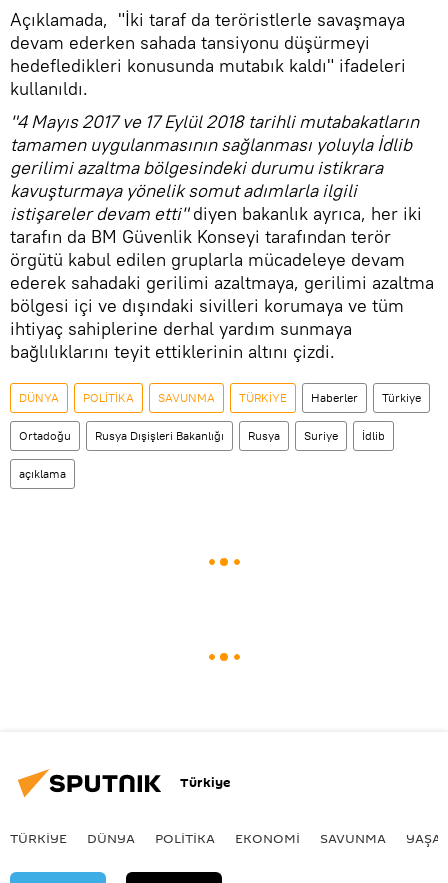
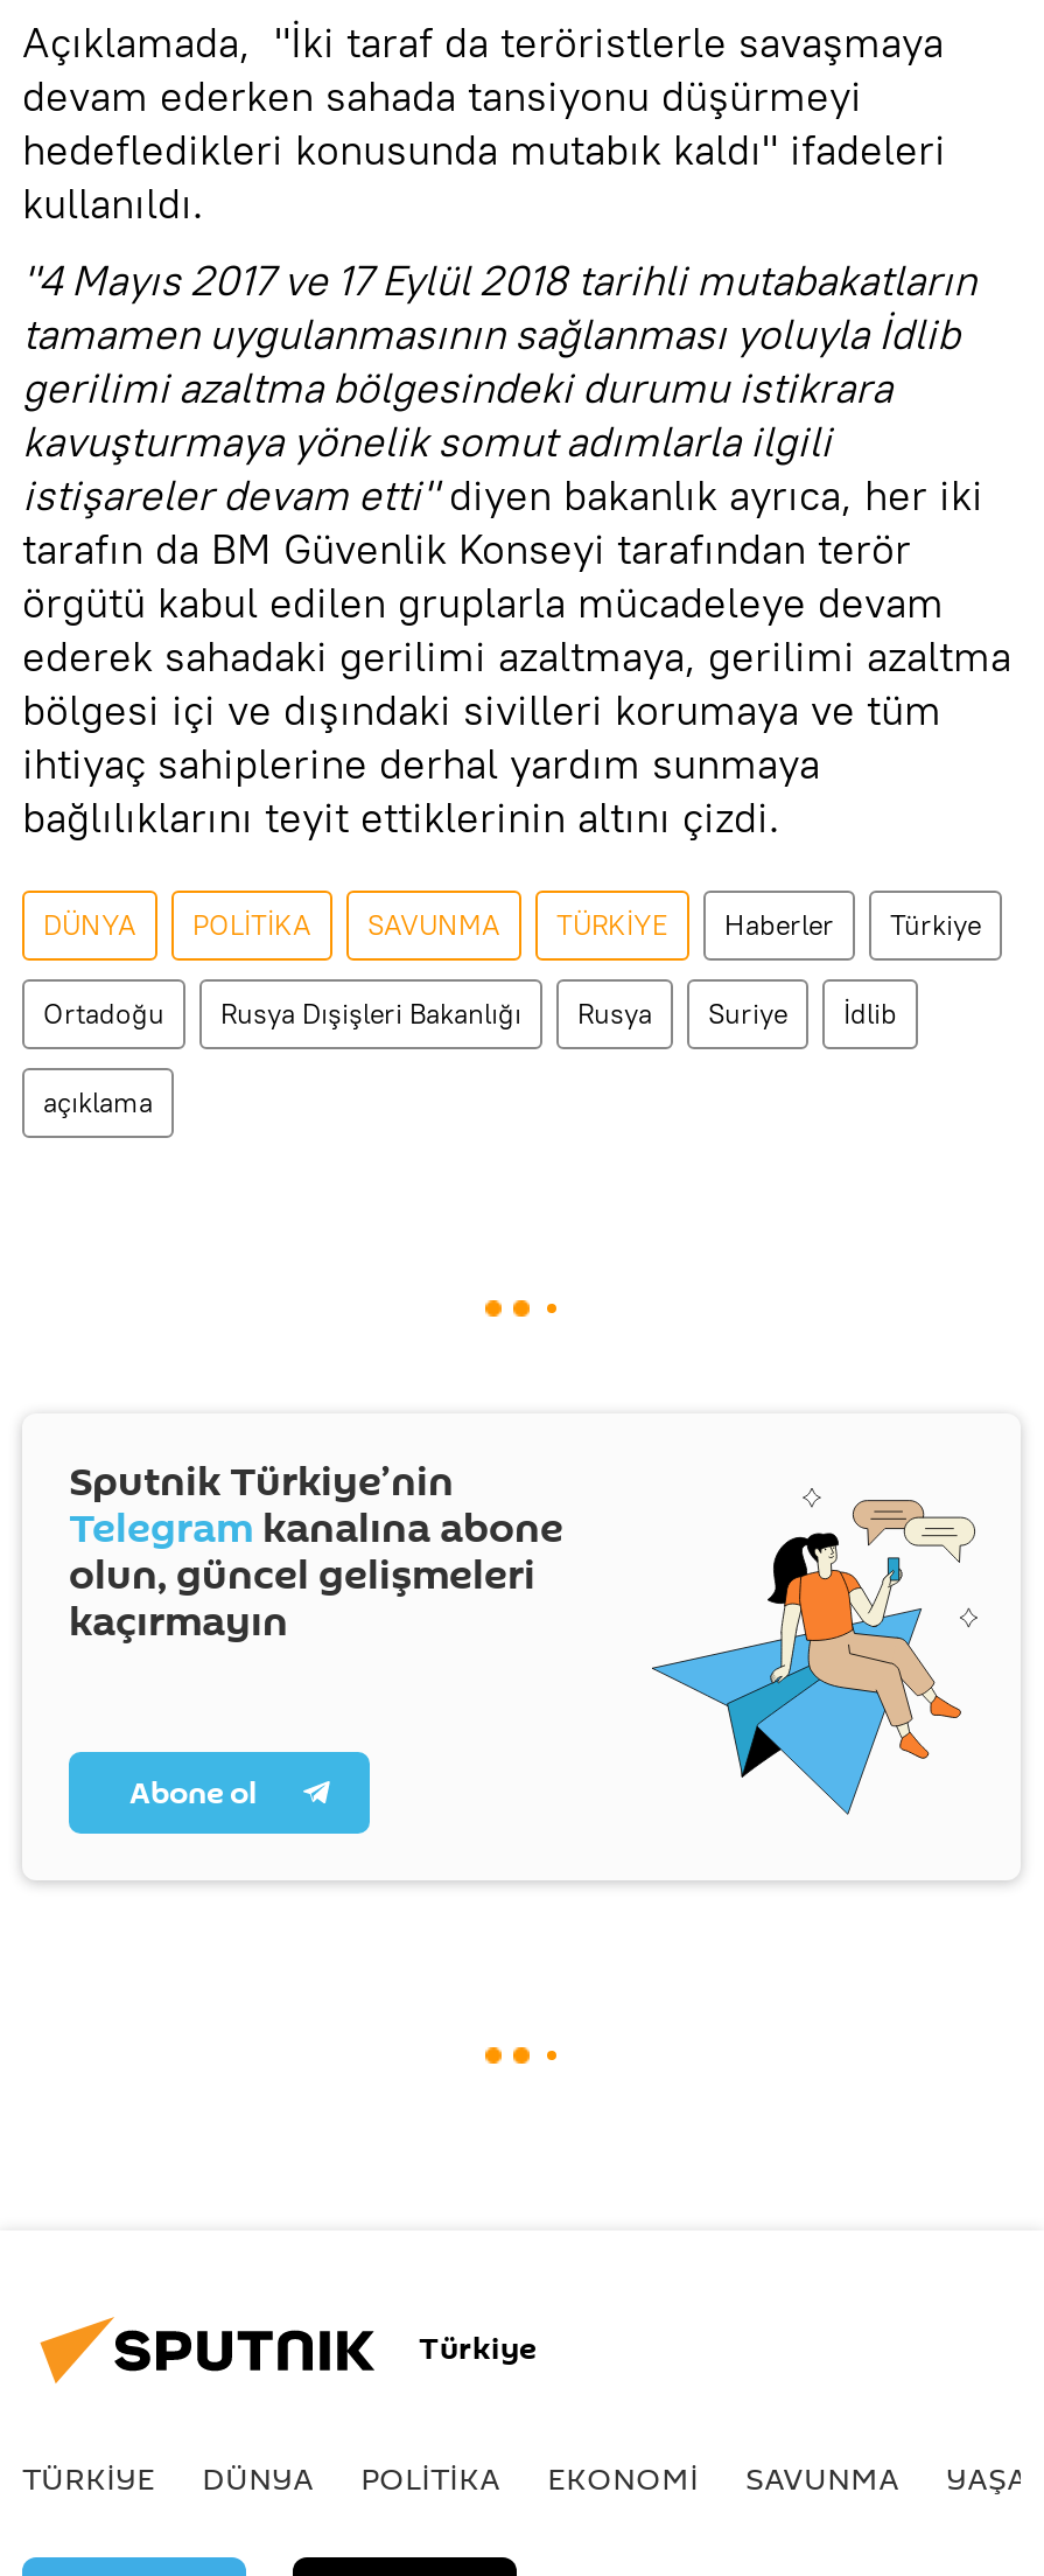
none -> [69,1452,979,1817] [image] | Sputnik Türkiye’nin | Telegram kanalına abone | olun, güncel gelişmeleri | kaçırmayın | Abone ol

